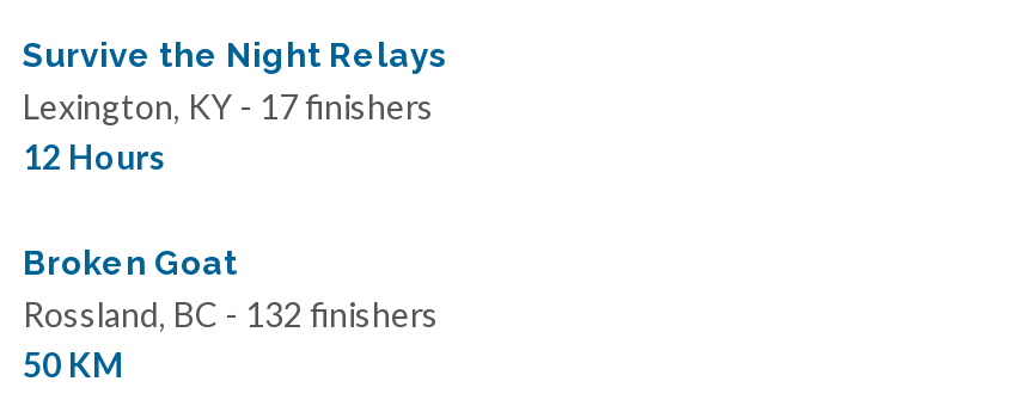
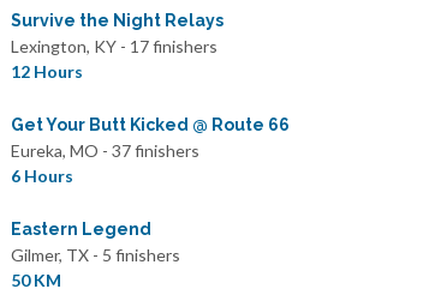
[23,244,439,335] Broken Goat | Rossland, BC - 132 finishers -> [11,115,290,265] Get Your Butt Kicked @ Route 66 | Eureka, MO - 37 finishers | 6 Hours | Eastern Legend | Gilmer, TX - 5 finishers

